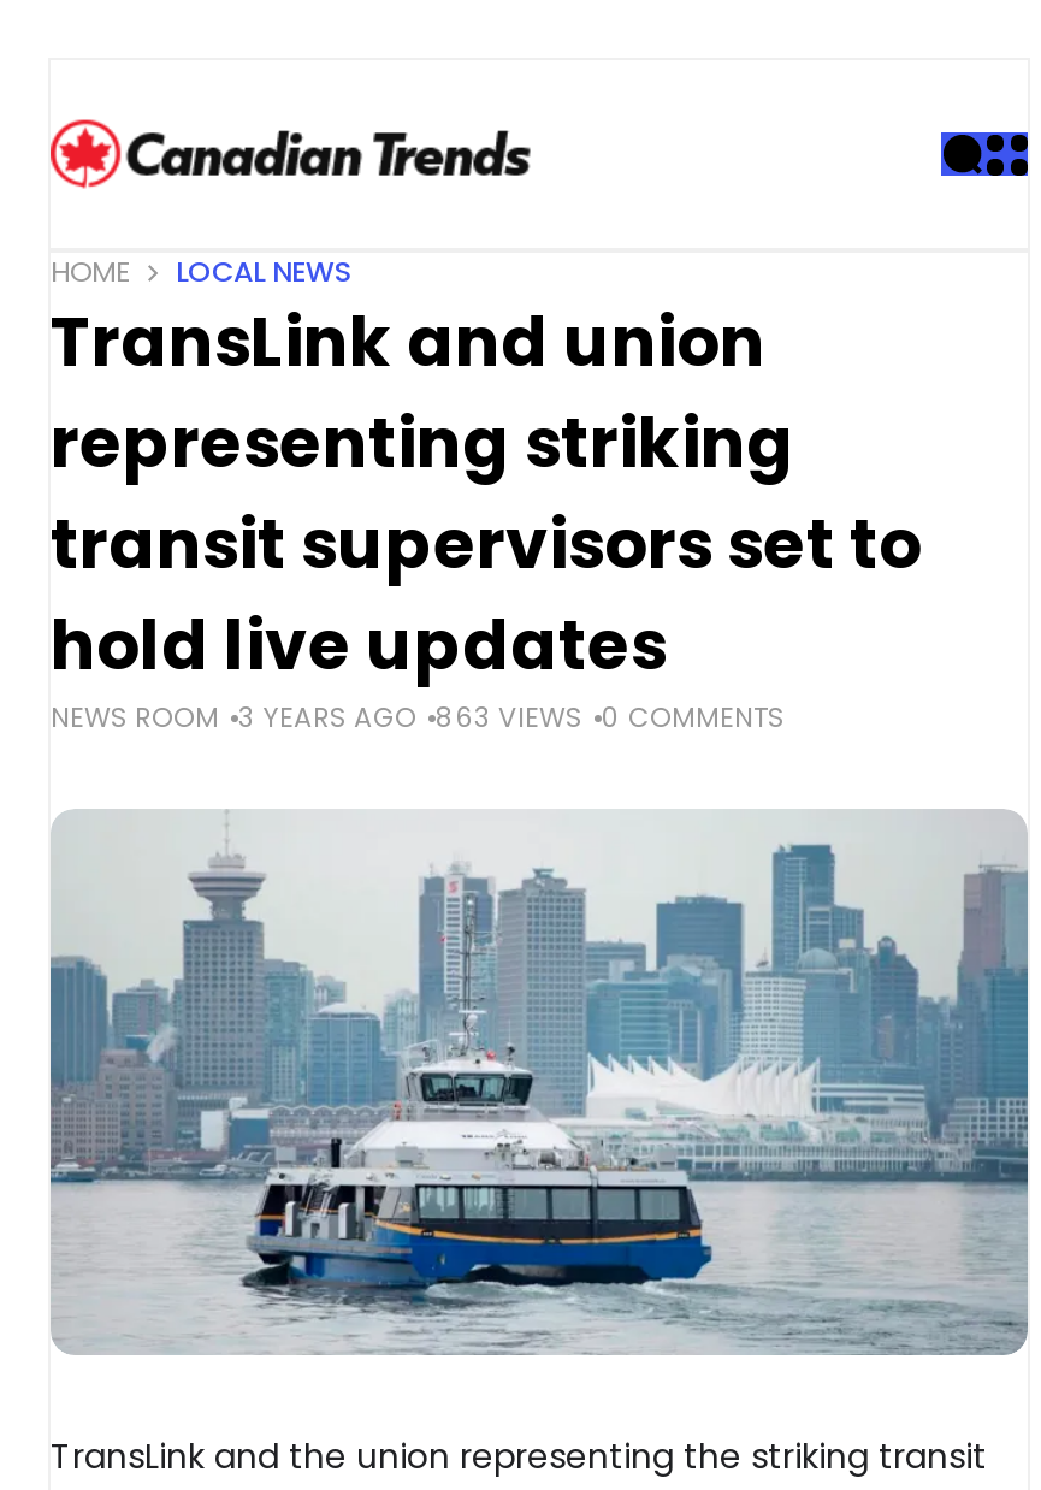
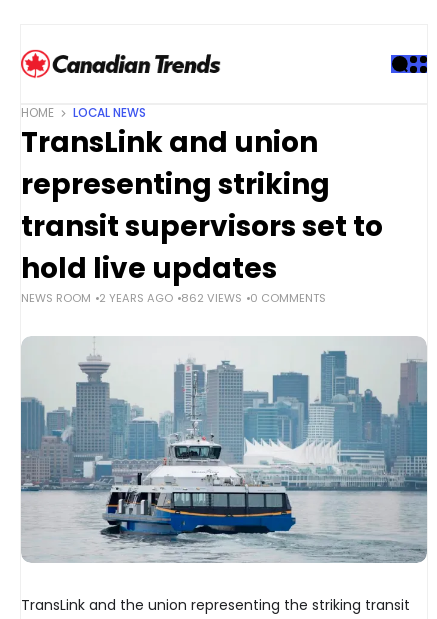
[51,698,785,737] NEWS ROOM 3 YEARS AGO 863 VIEWS 0 COMMENTS -> [21,290,326,306] NEWS ROOM 2 YEARS AGO 862 VIEWS 0 COMMENTS

